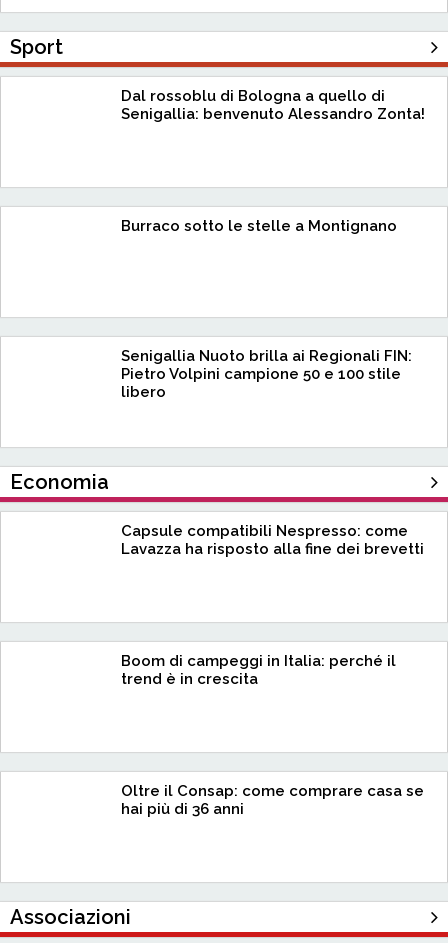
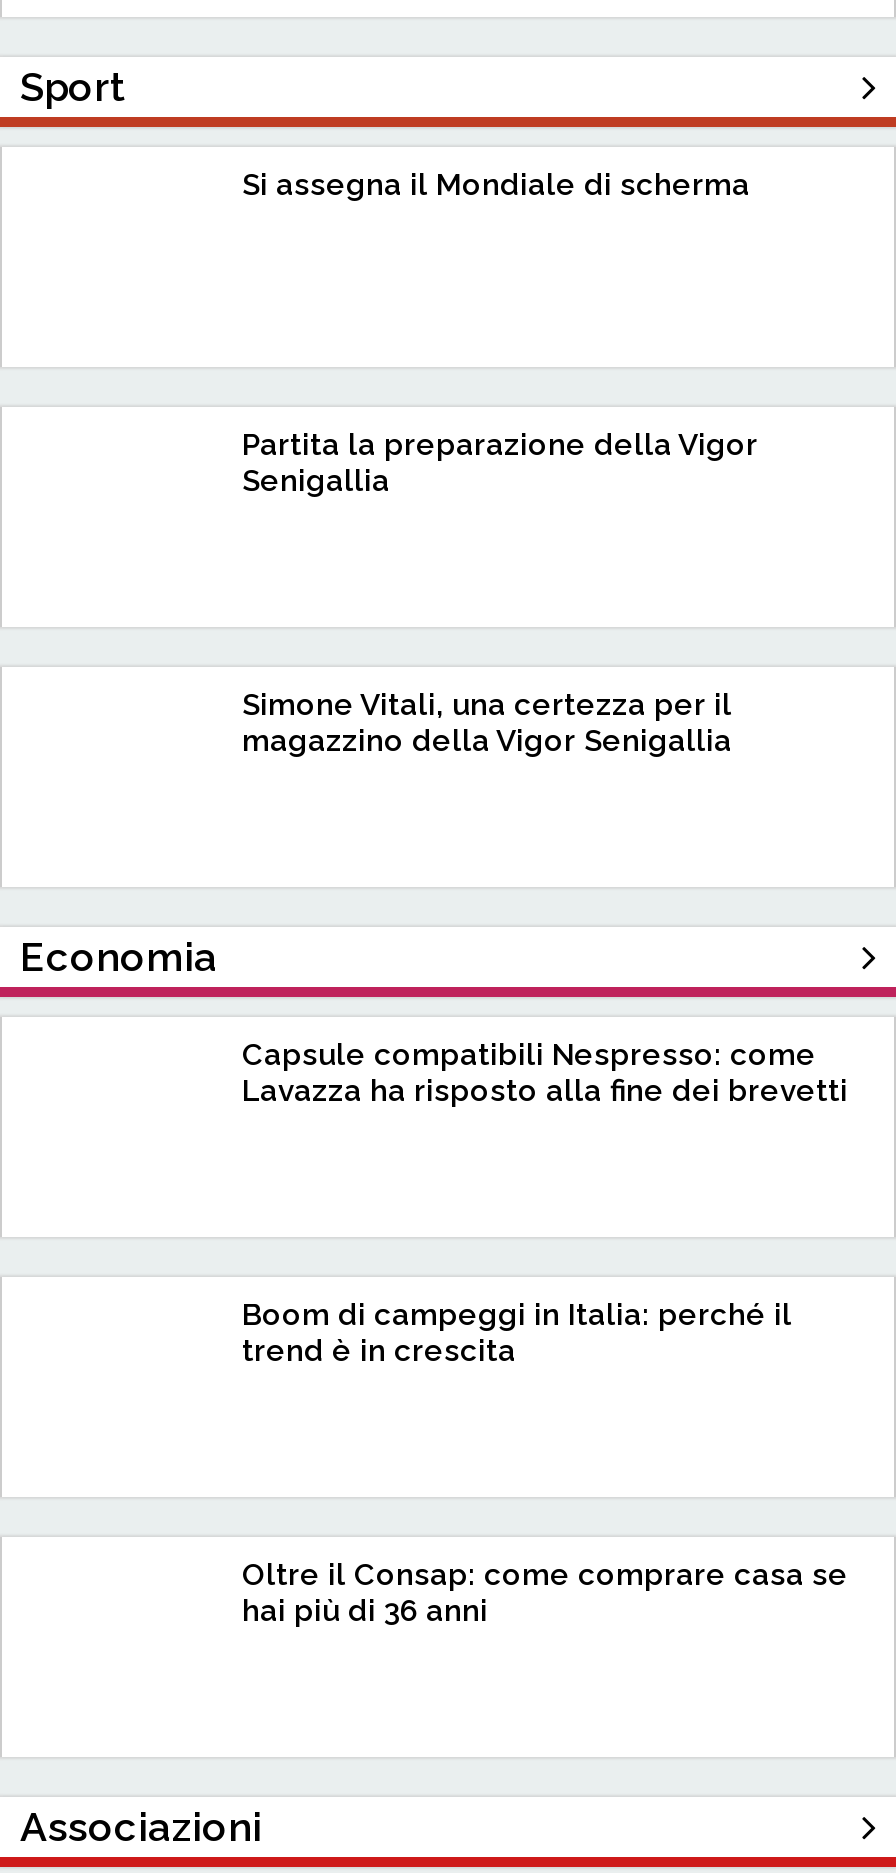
[121,87,425,123] Dal rossoblu di Bologna a quello di | Senigallia: benvenuto Alessandro Zonta! -> [242,168,750,204] Si assegna il Mondiale di scherma
[121,217,397,235] Burraco sotto le stelle a Montignano -> [242,428,758,500] Partita la preparazione della Vigor | Senigallia
[121,347,412,401] Senigallia Nuoto brilla ai Regionali FIN: | Pietro Volpini campione 50 e 100 stile | libero -> [242,688,732,760] Simone Vitali, una certezza per il | magazzino della Vigor Senigallia

